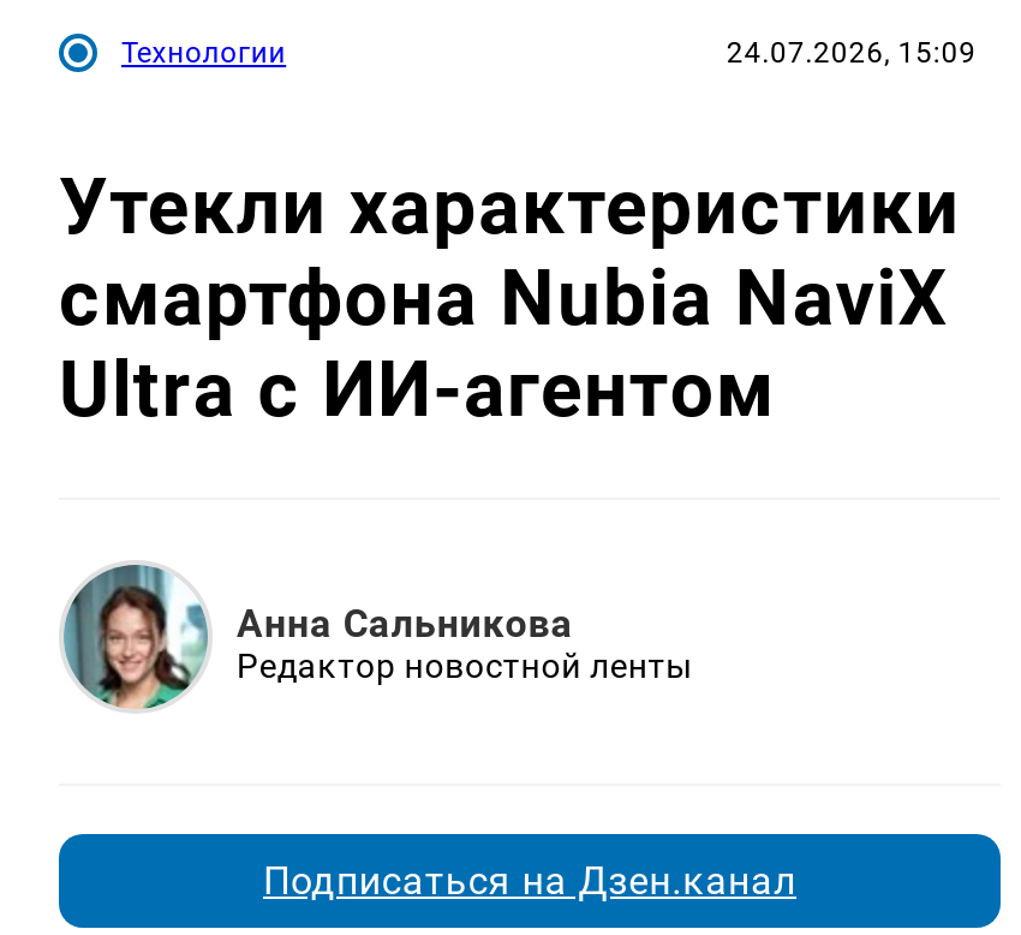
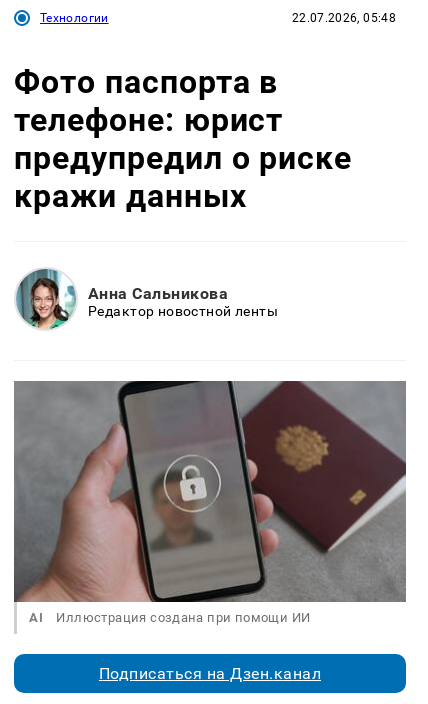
[726,36,977,70] 24.07.2026, 15:09 -> [292,11,396,25] 22.07.2026, 05:48
[59,160,960,434] Утекли характеристики | смартфона Nubia NaviX | Ultra с ИИ-агентом -> [14,63,352,215] Фото паспорта в | телефоне: юрист | предупредил о риске | кражи данных
none -> [13,380,407,631] [image] | AI | Иллюстрация создана при помощи ИИ

